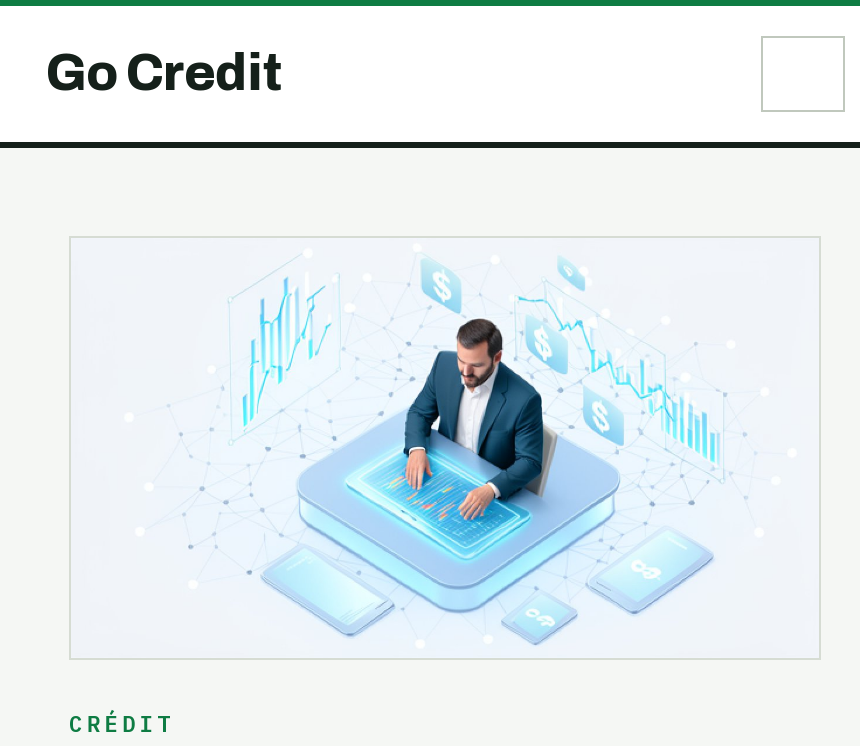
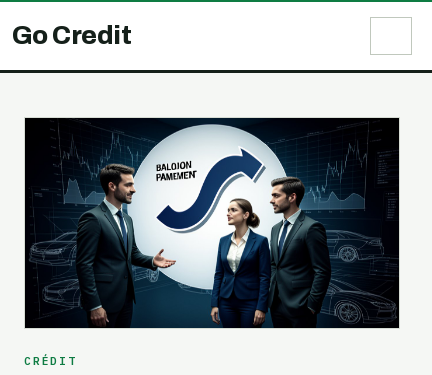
[71,238,819,658] [image] -> [24,117,400,329] [image]

